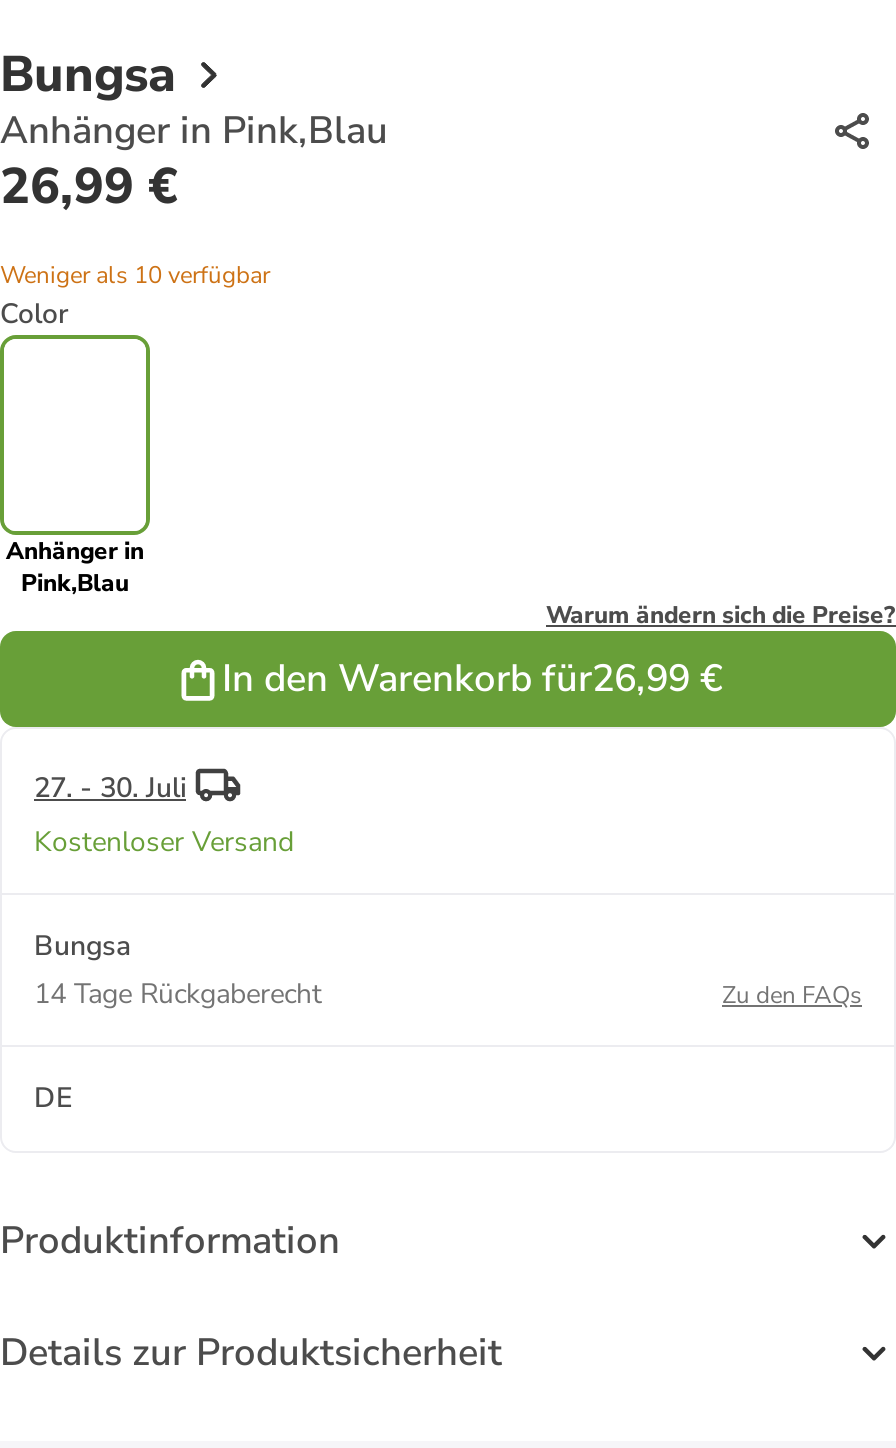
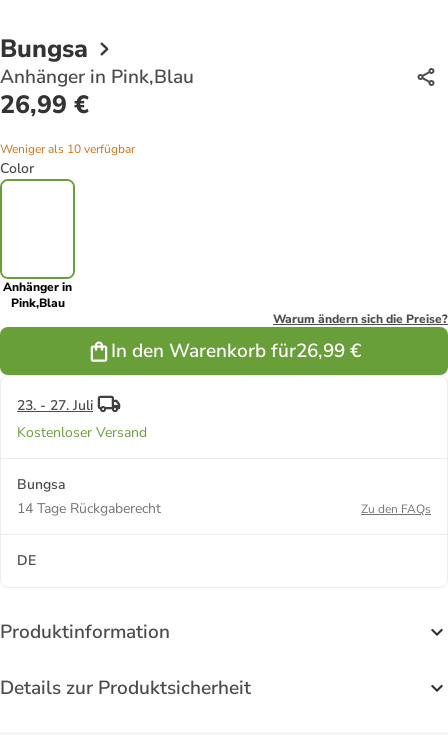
[34,770,186,808] 27. - 30. Juli -> [17,396,93,415] 23. - 27. Juli

